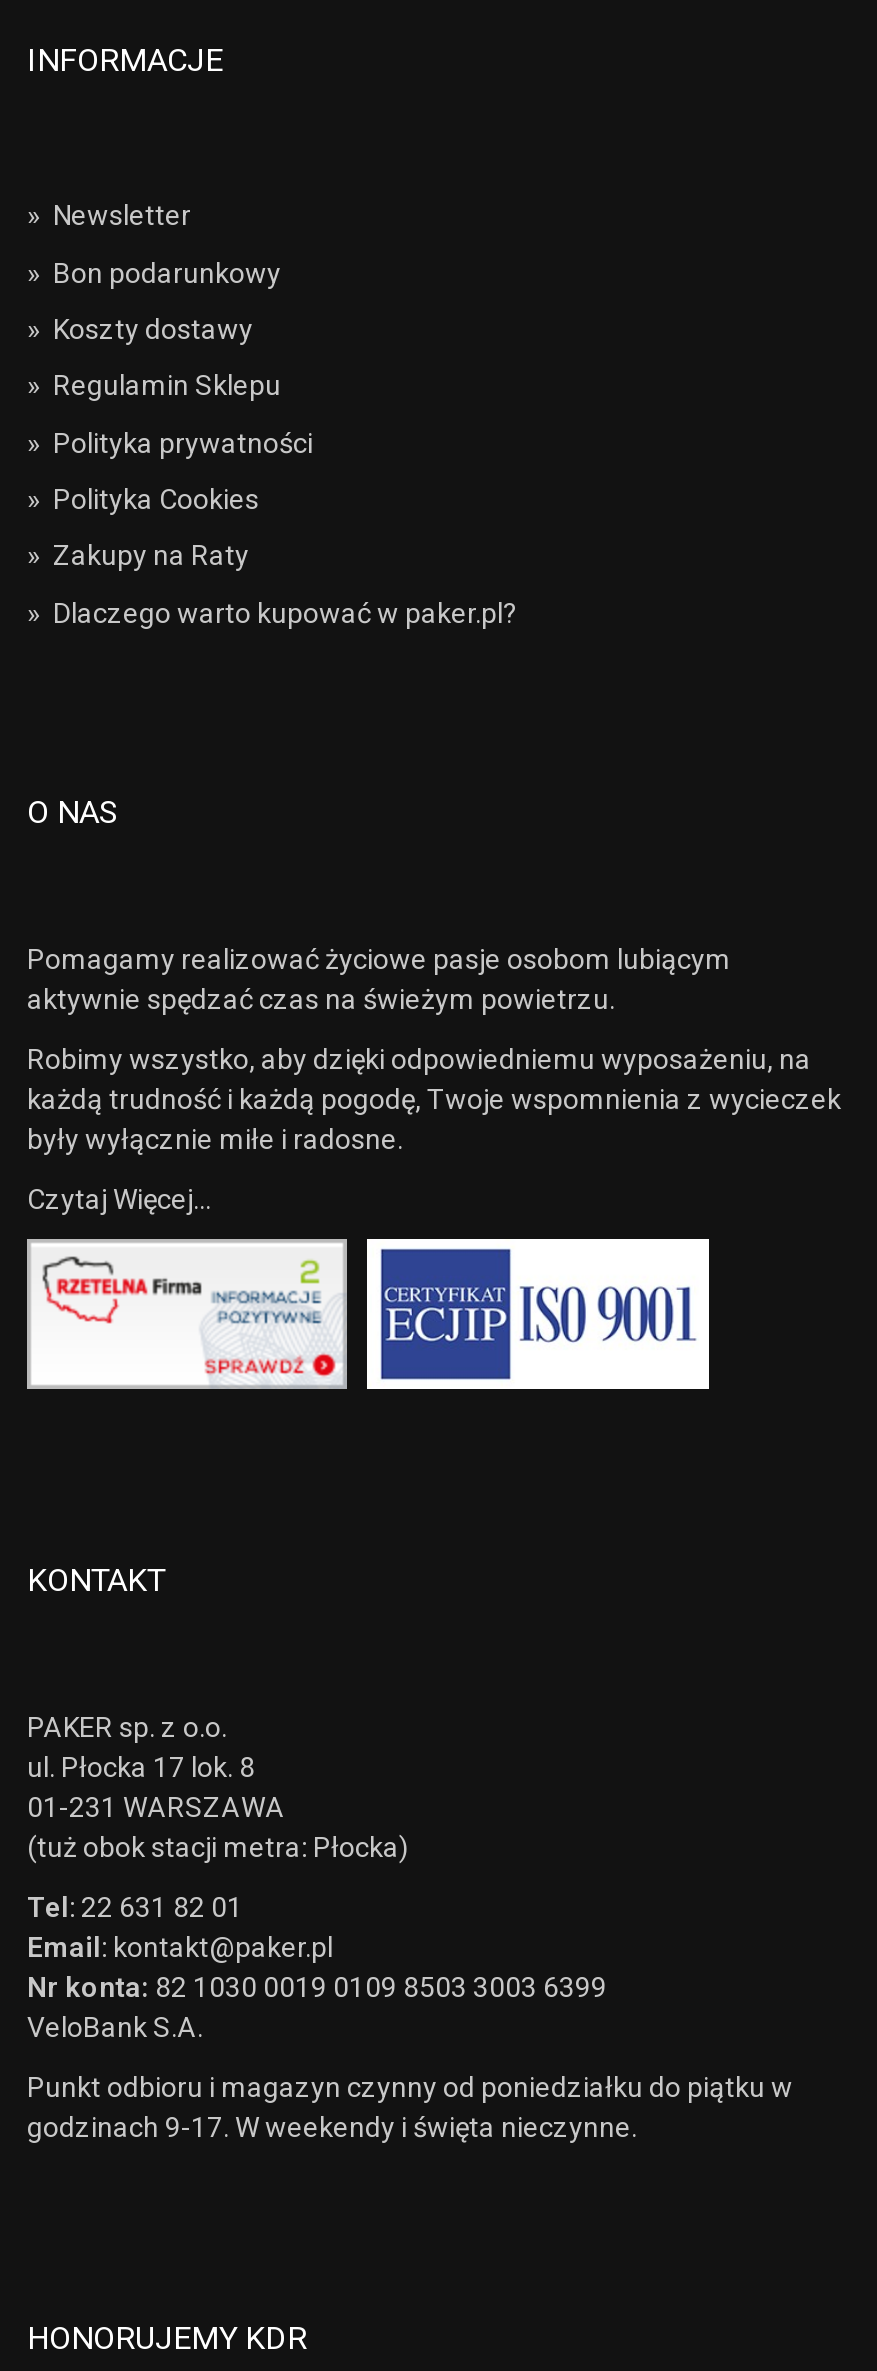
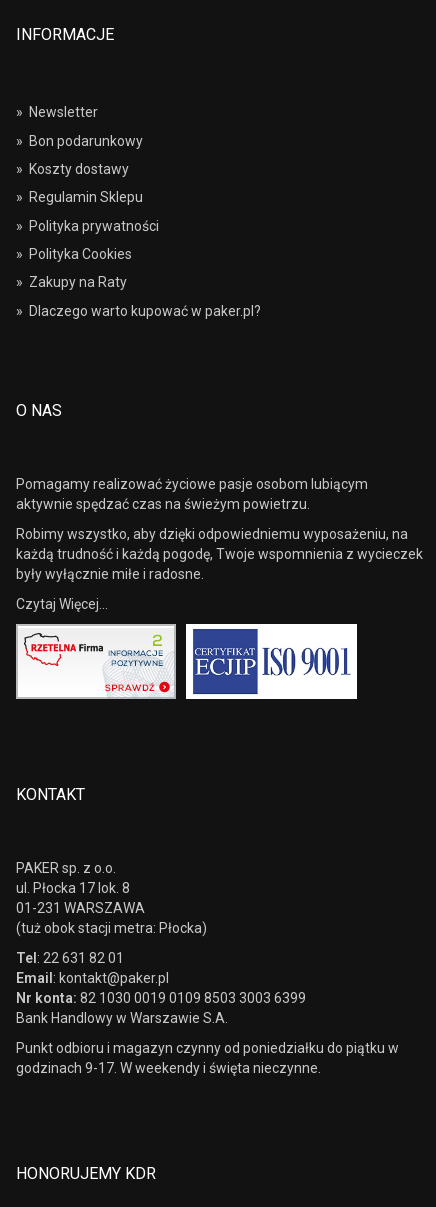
[27,2011,203,2043] VeloBank S.A. -> [16,1010,228,1026] Bank Handlowy w Warszawie S.A.

